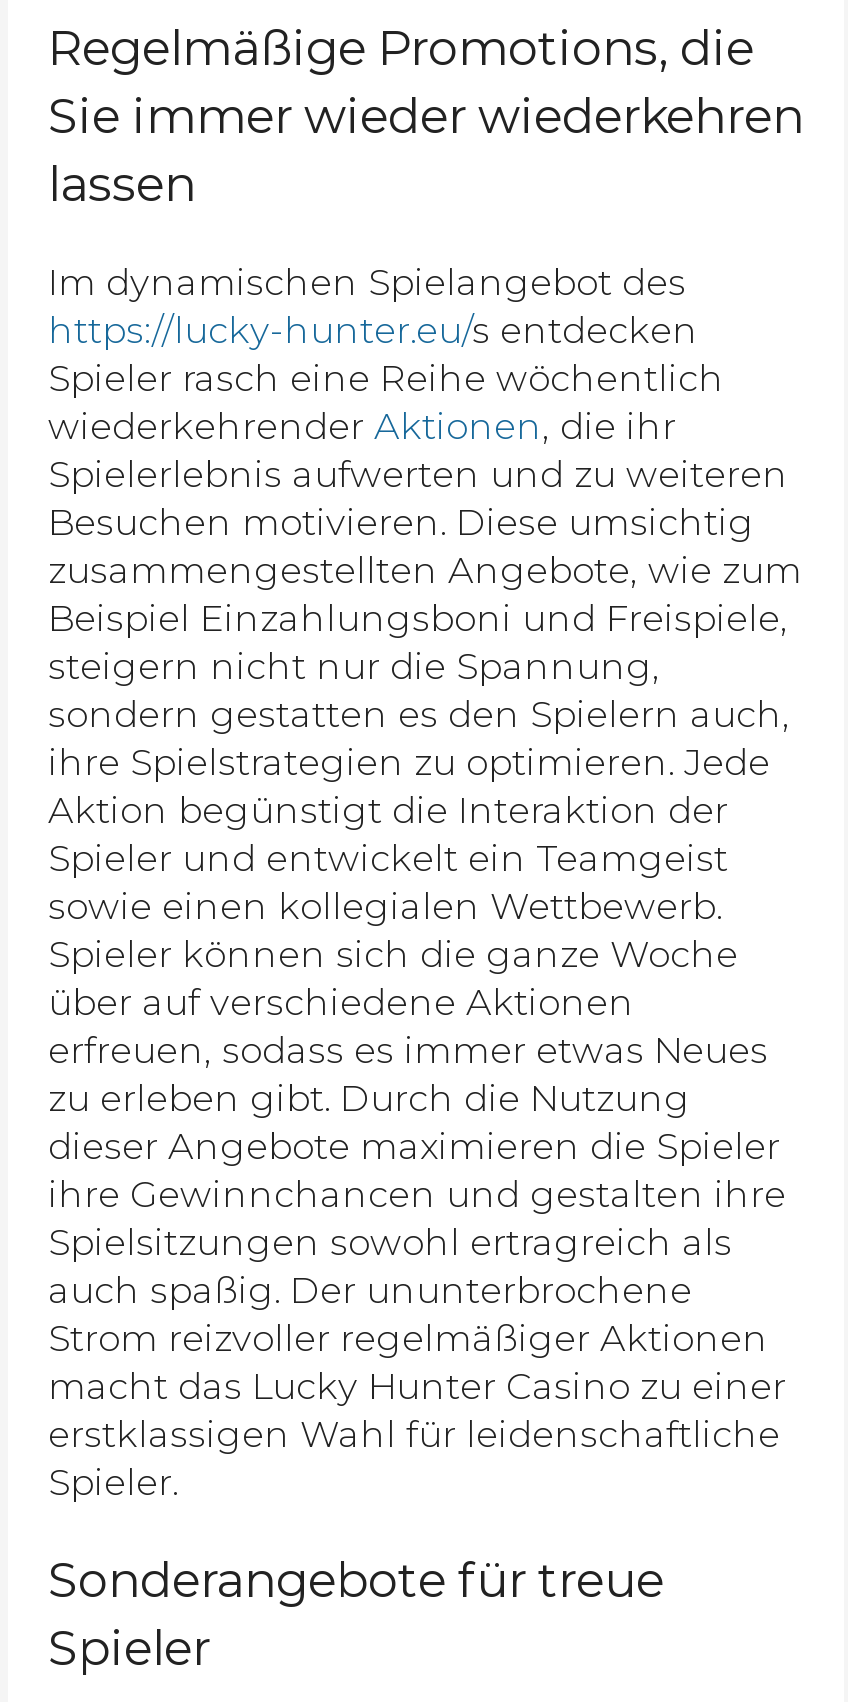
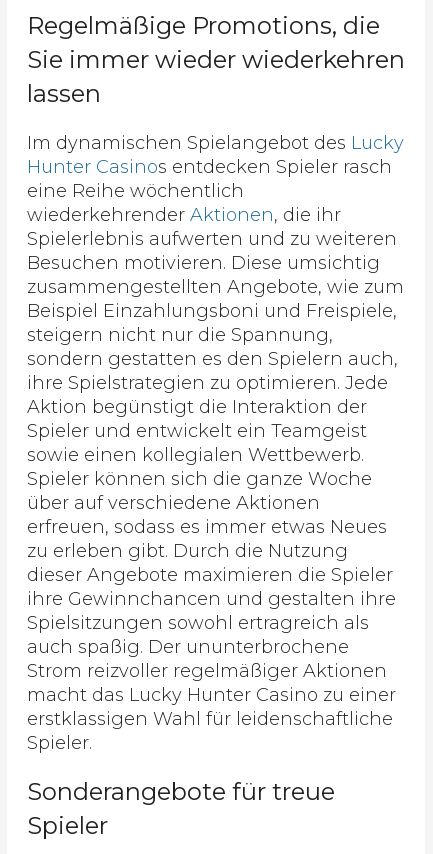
[48,261,724,401] Im dynamischen Spielangebot des | https://lucky-hunter.eu/s entdecken | Spieler rasch eine Reihe wöchentlich -> [27,132,404,202] Im dynamischen Spielangebot des Lucky | Hunter Casinos entdecken Spieler rasch | eine Reihe wöchentlich

